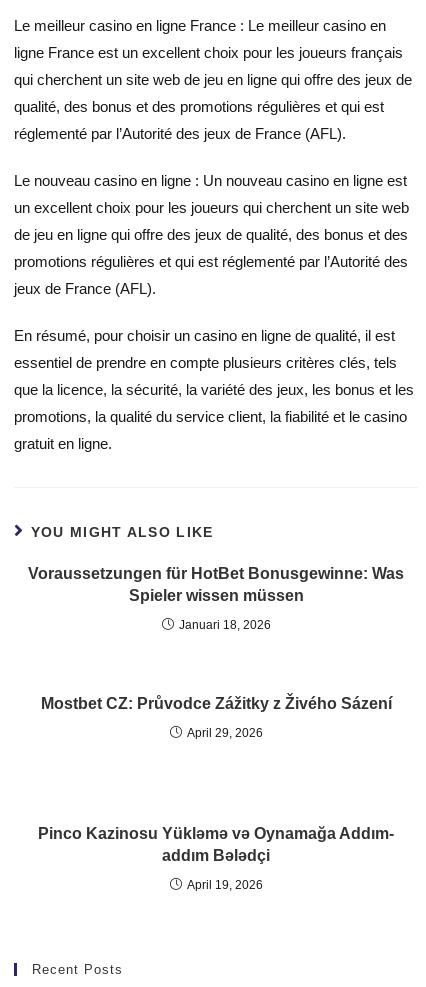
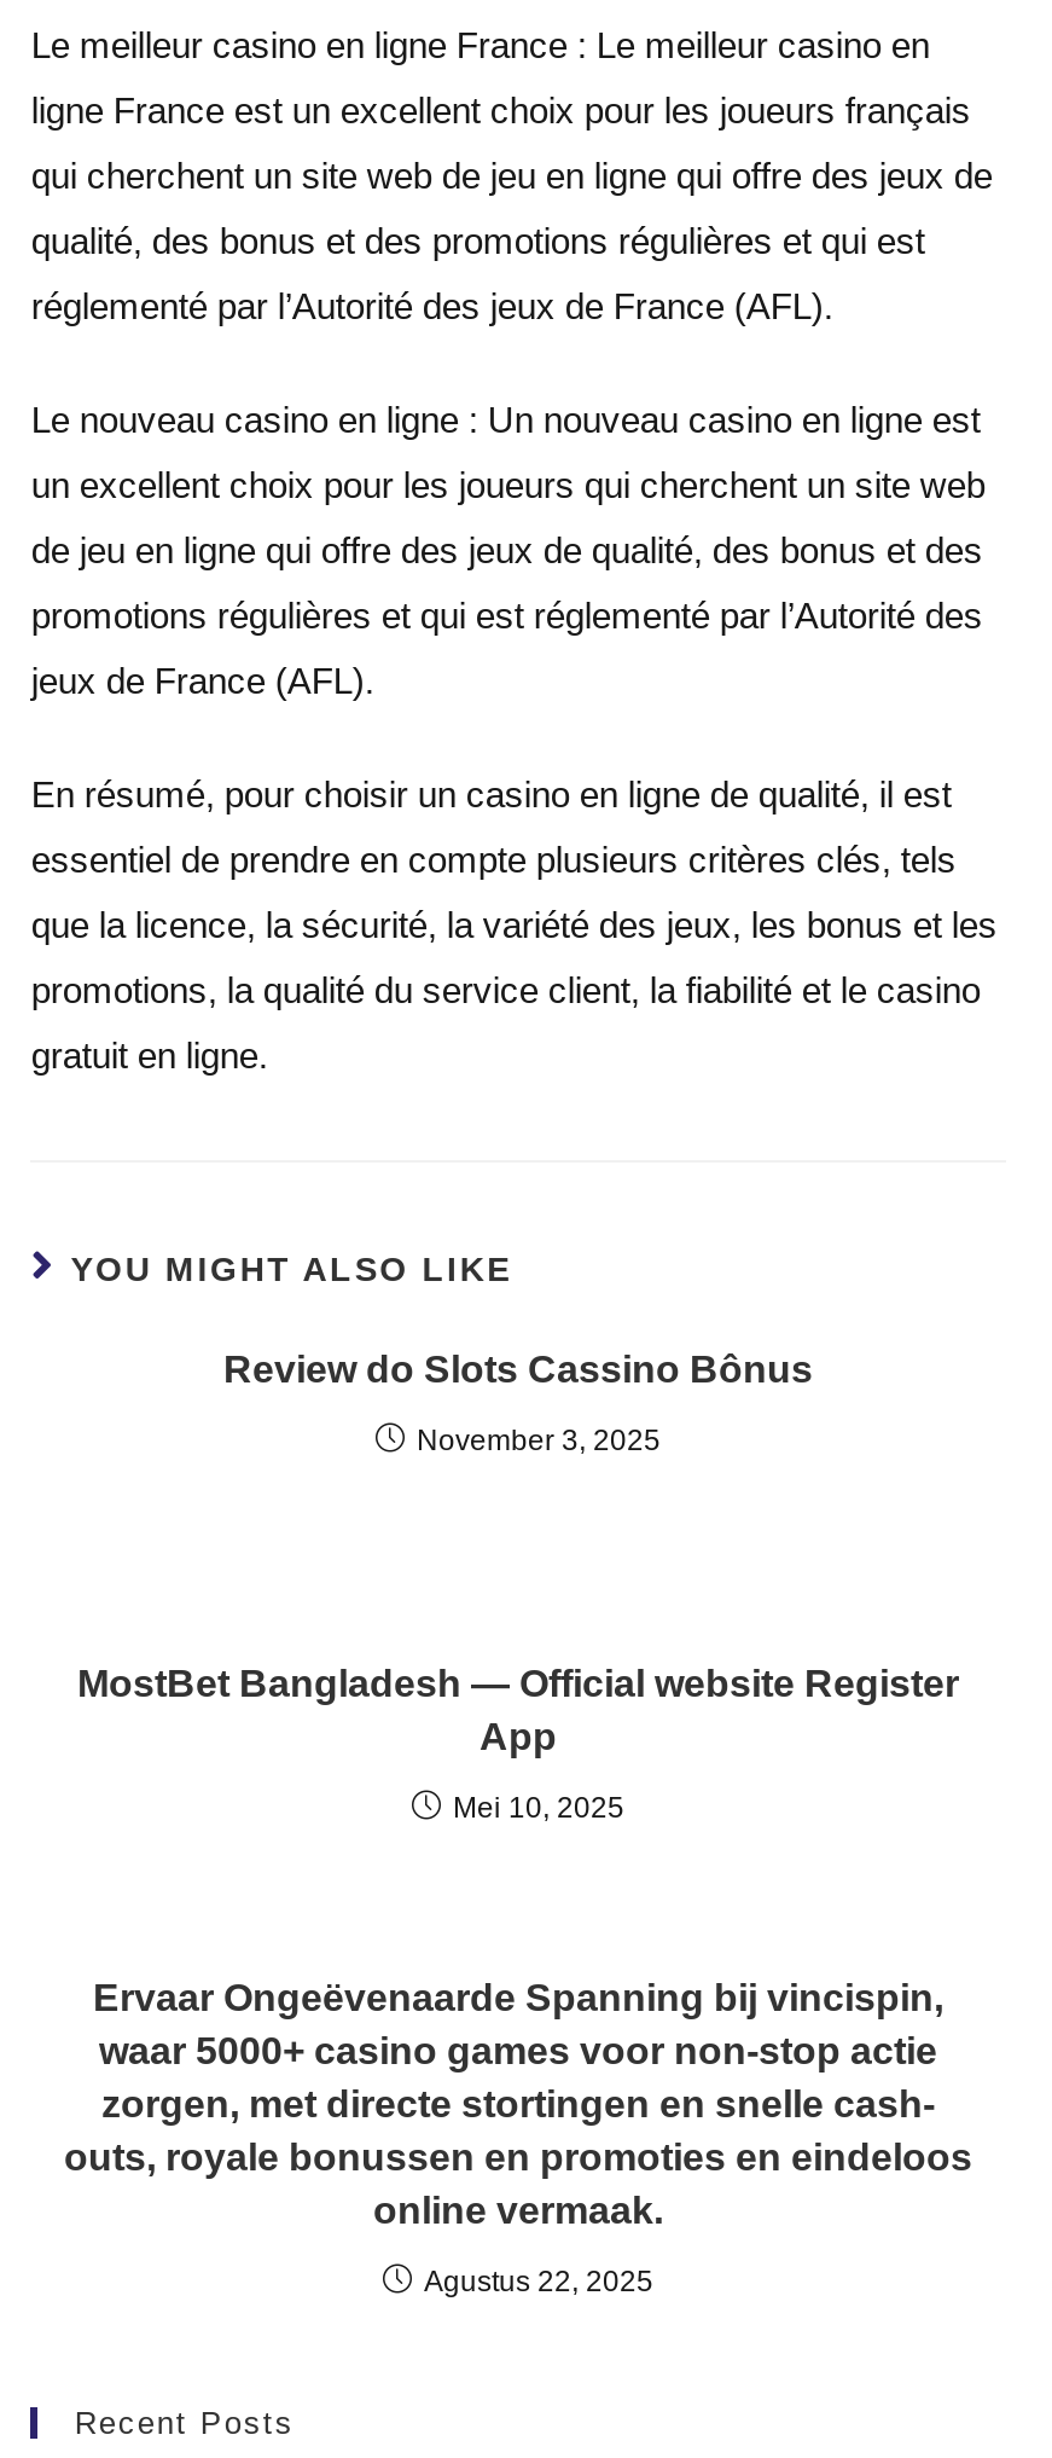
[28,565,404,604] Voraussetzungen für HotBet Bonusgewinne: Was | Spieler wissen müssen -> [223,1348,813,1389] Review do Slots Cassino Bônus
[178,618,270,632] Januari 18, 2026 -> [417,1423,661,1457] November 3, 2025
[40,695,391,712] Mostbet CZ: Průvodce Zážitky z Živého Sázení -> [77,1662,959,1757] MostBet Bangladesh — Official website Register | App
[186,726,262,740] April 29, 2026 -> [453,1790,624,1824] Mei 10, 2025
[38,825,394,864] Pinco Kazinosu Yükləmə və Oynamağa Addım- | addım Bələdçi -> [64,1977,972,2230] Ervaar Ongeëvenaarde Spanning bij vincispin, | waar 5000+ casino games voor non-stop actie | zorgen, met directe stortingen en snelle cash- | outs, royale bonussen en promoties en eindeloos | online vermaak.
[186,878,262,892] April 19, 2026 -> [424,2264,653,2298] Agustus 22, 2025

